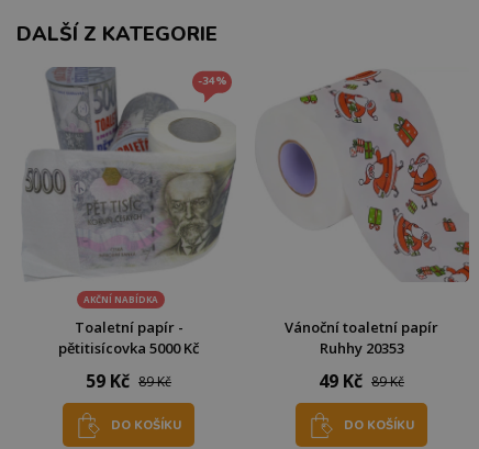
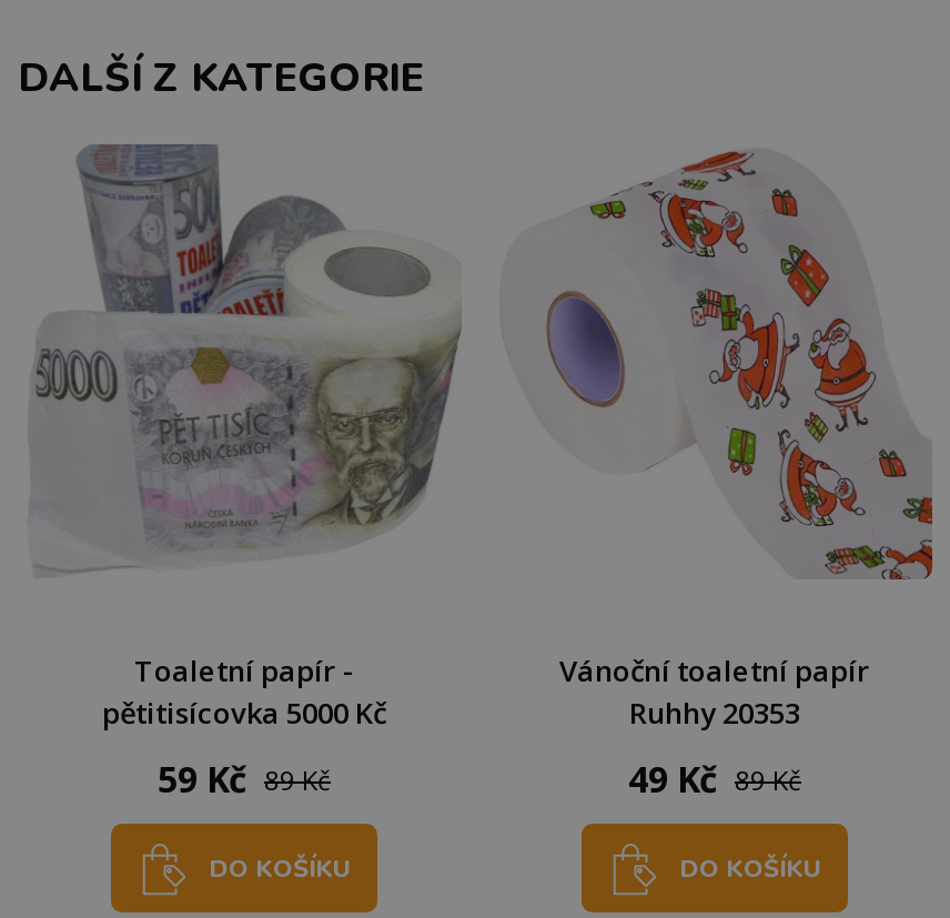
[197,73,227,89] -34% -> none
[83,293,158,305] AKČNÍ NABÍDKA -> none

